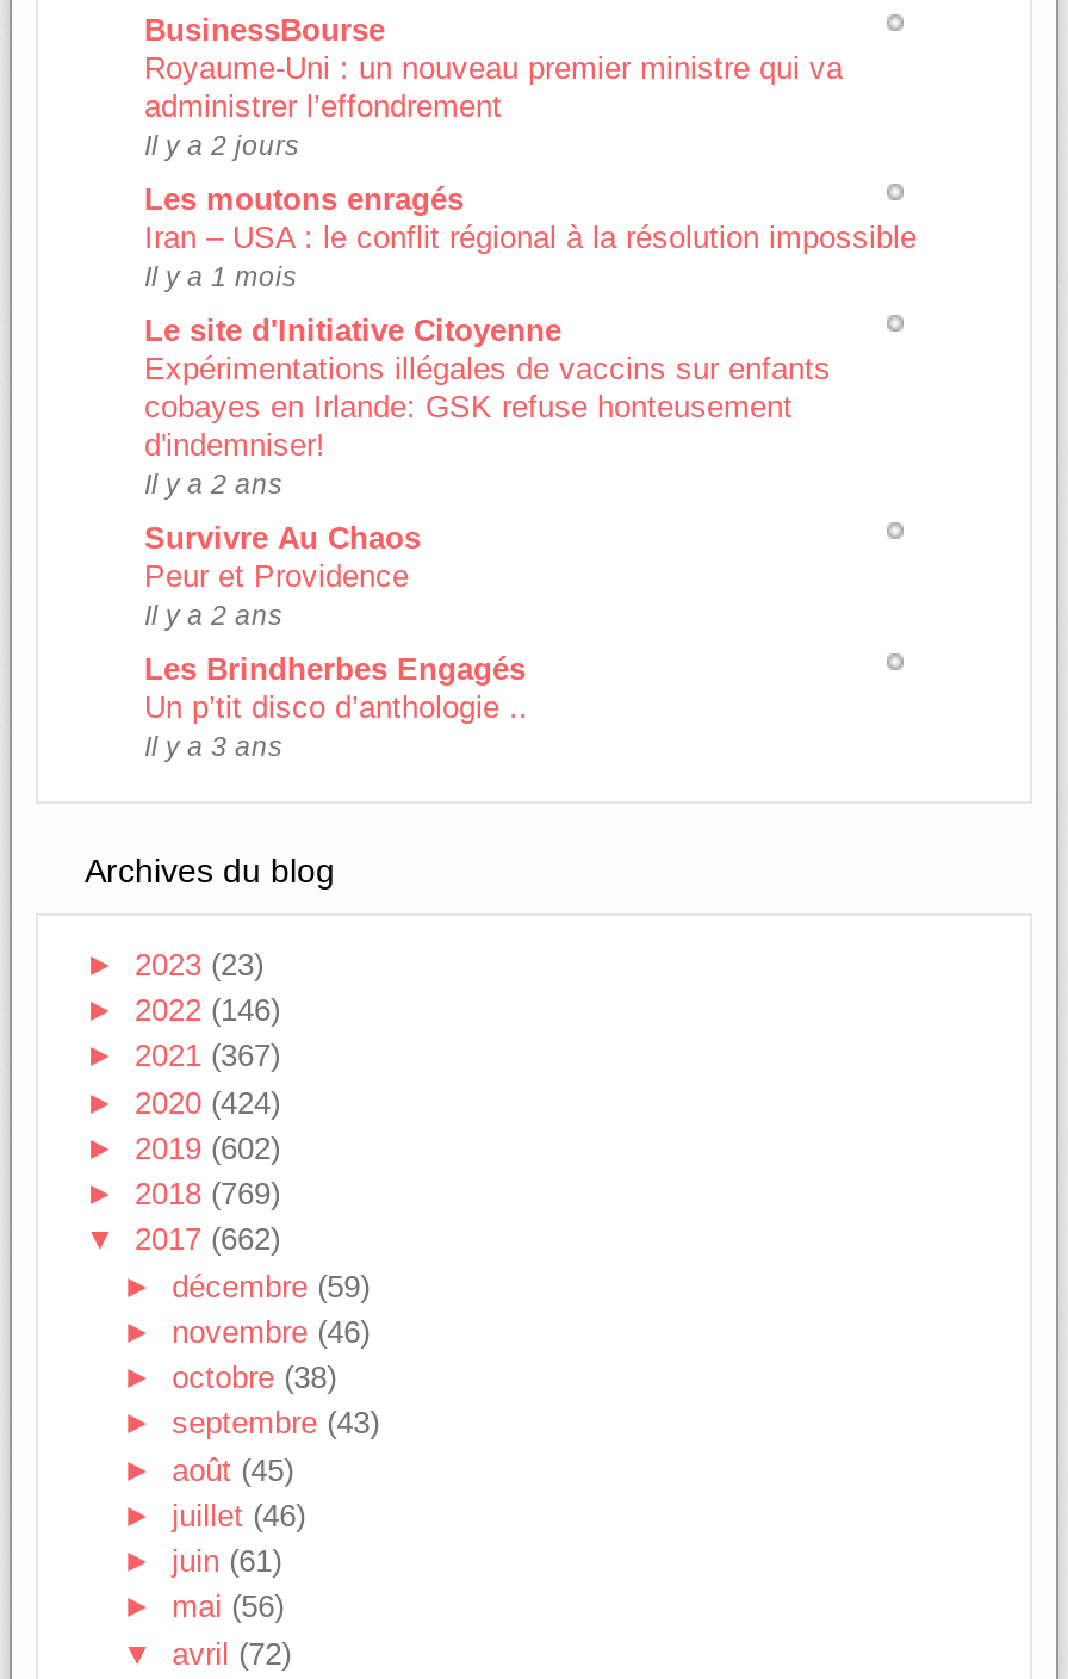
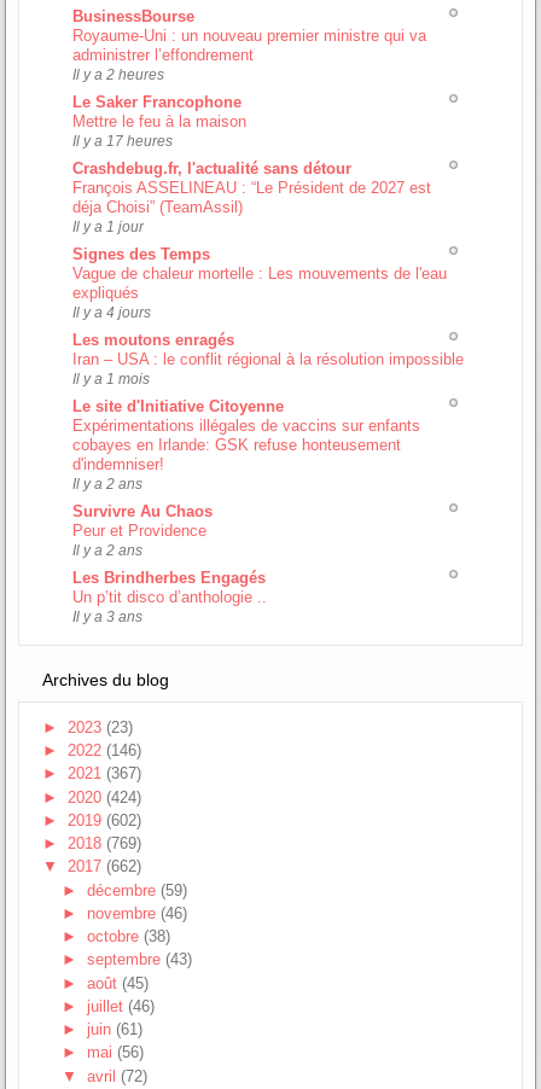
[144,128,299,159] Il y a 2 jours -> [73,66,447,320] Il y a 2 heures | Le Saker Francophone | Mettre le feu à la maison | Il y a 17 heures | Crashdebug.fr, l'actualité sans détour | François ASSELINEAU : “Le Président de 2027 est | déja Choisi” (TeamAssil) | Il y a 1 jour | Signes des Temps | Vague de chaleur mortelle : Les mouvements de l'eau | expliqués | Il y a 4 jours

